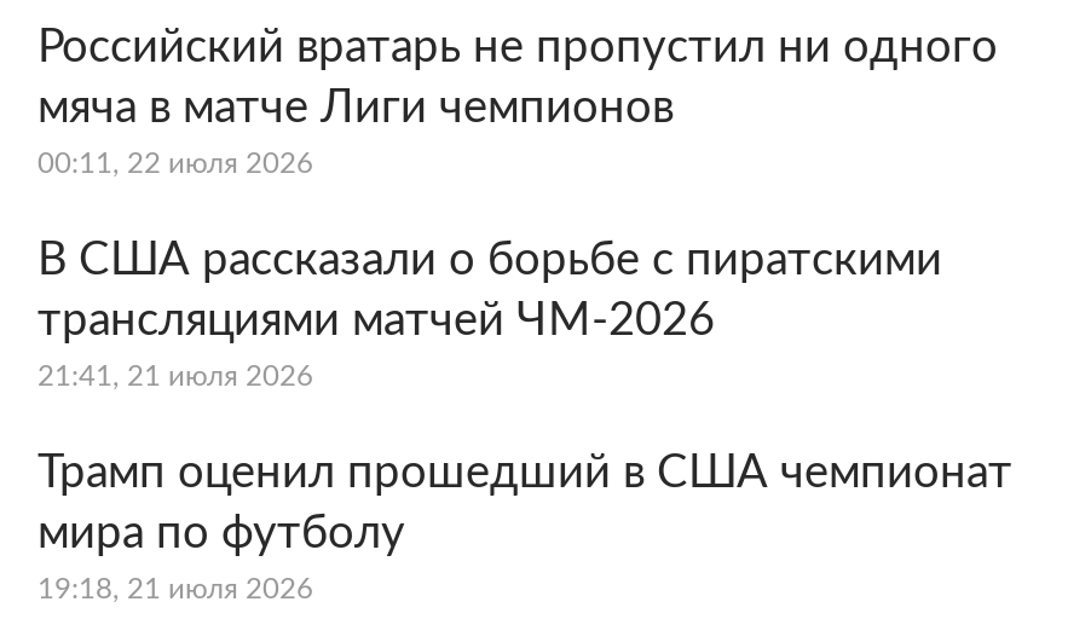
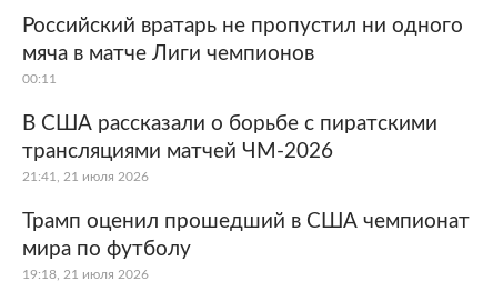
[37,149,313,178] 00:11, 22 июля 2026 -> [22,72,57,86] 00:11

